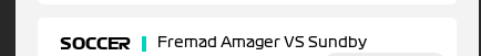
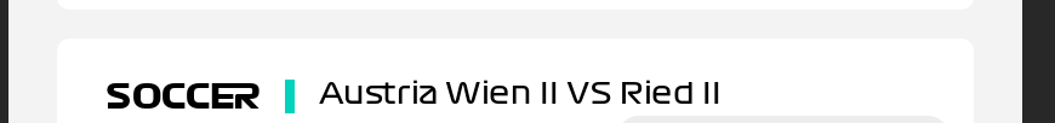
[157,36,367,49] Fremad Amager VS Sundby -> [319,80,722,109] Austria Wien II VS Ried II

